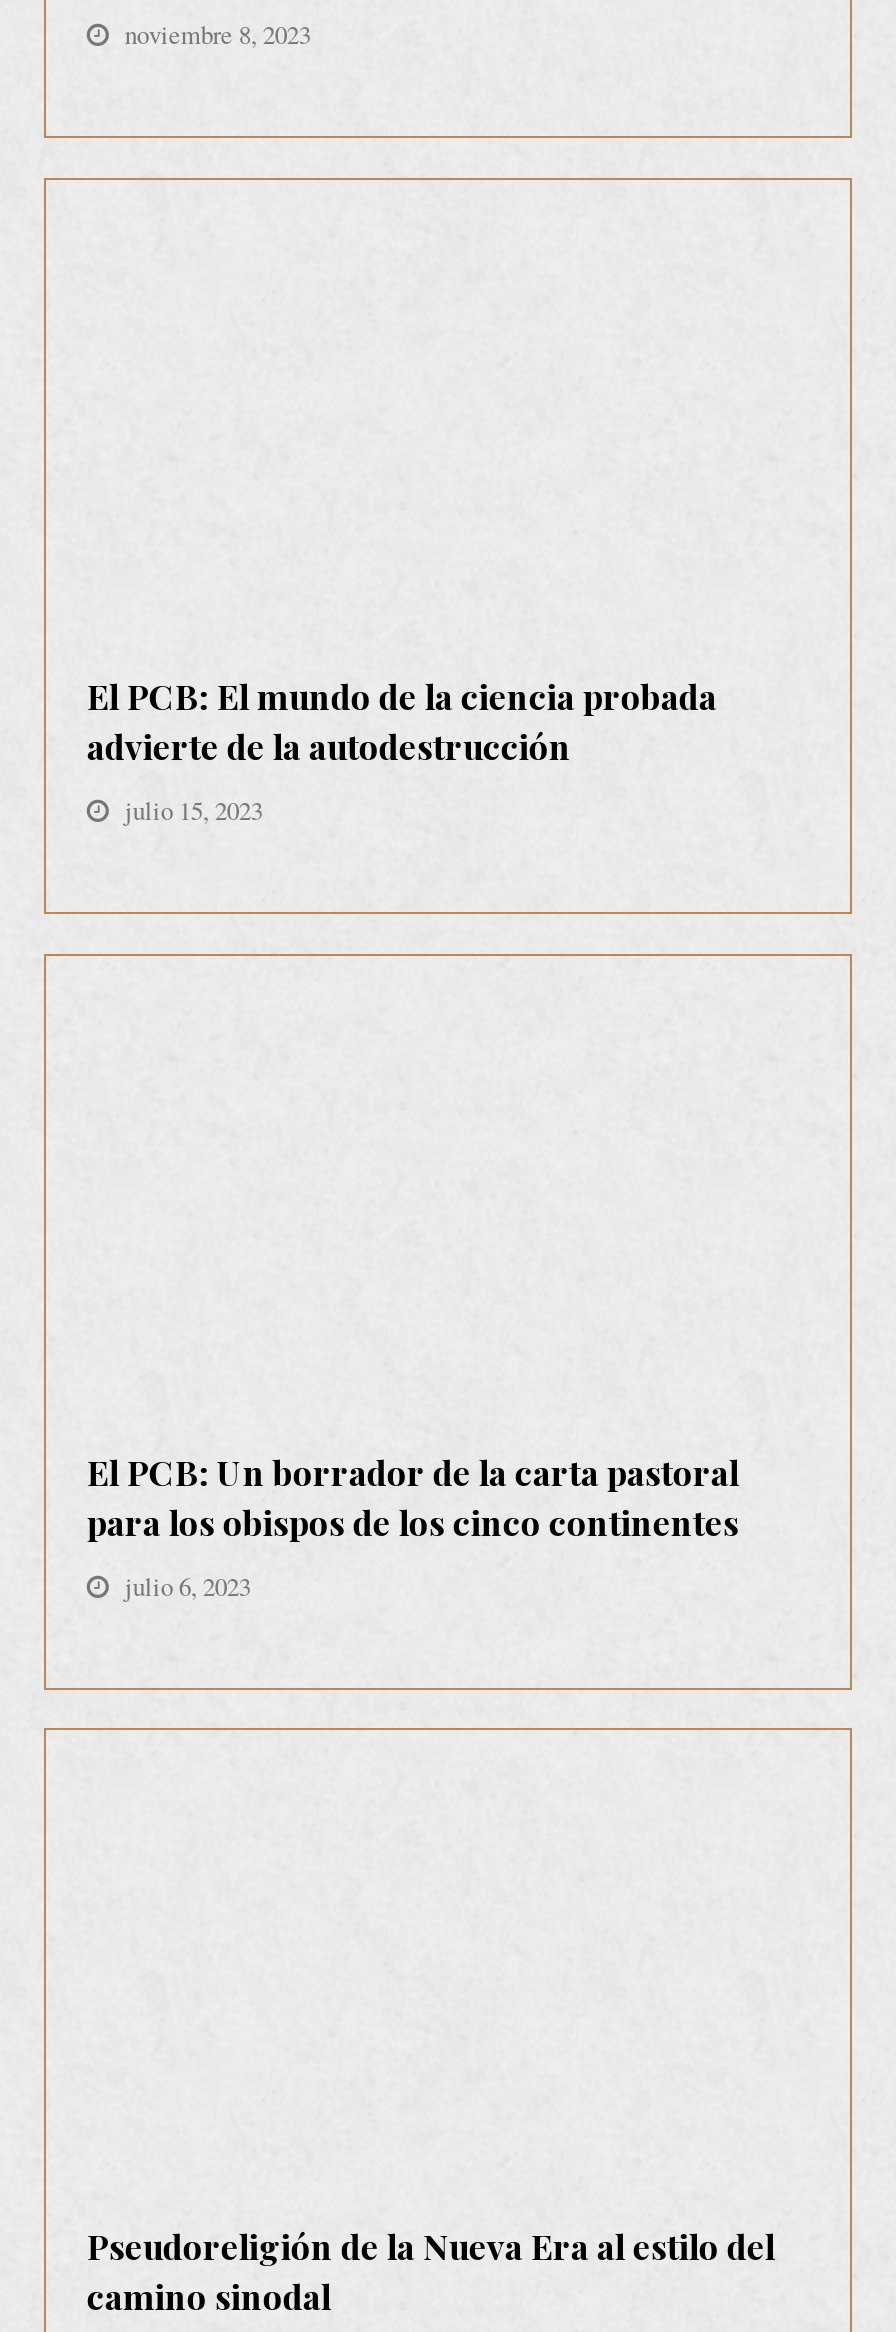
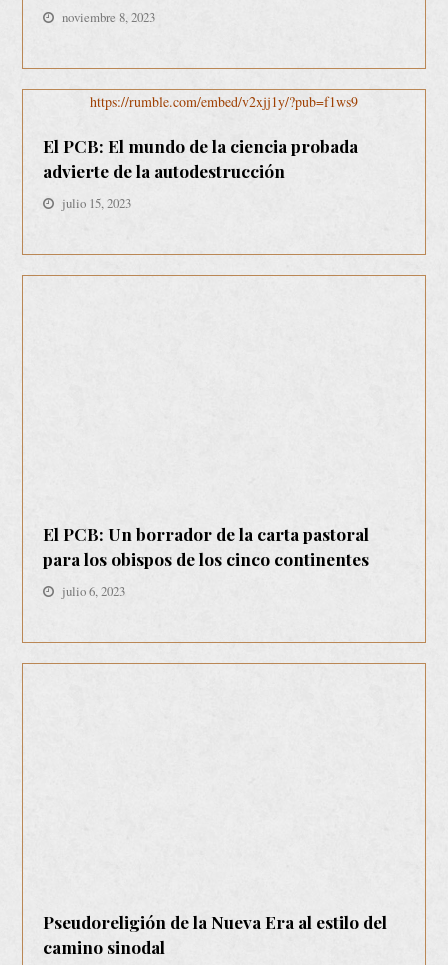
none -> [90,92,358,111] https://rumble.com/embed/v2xjj1y/?pub=f1ws9

